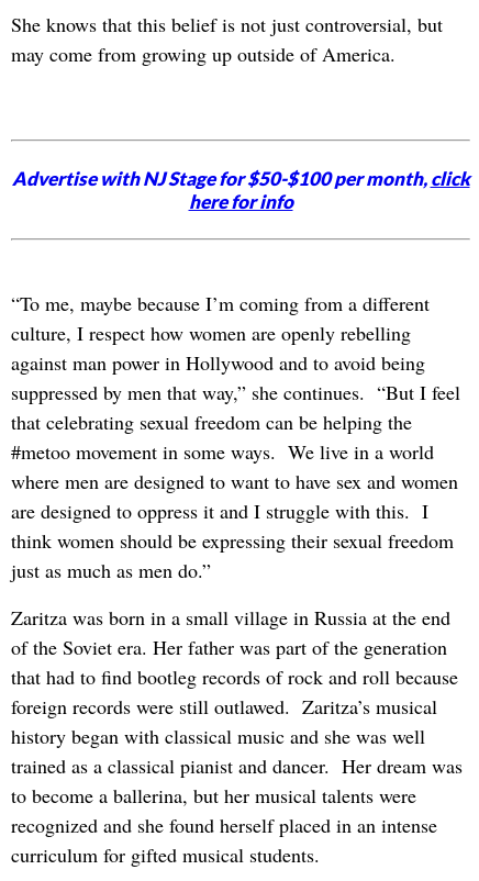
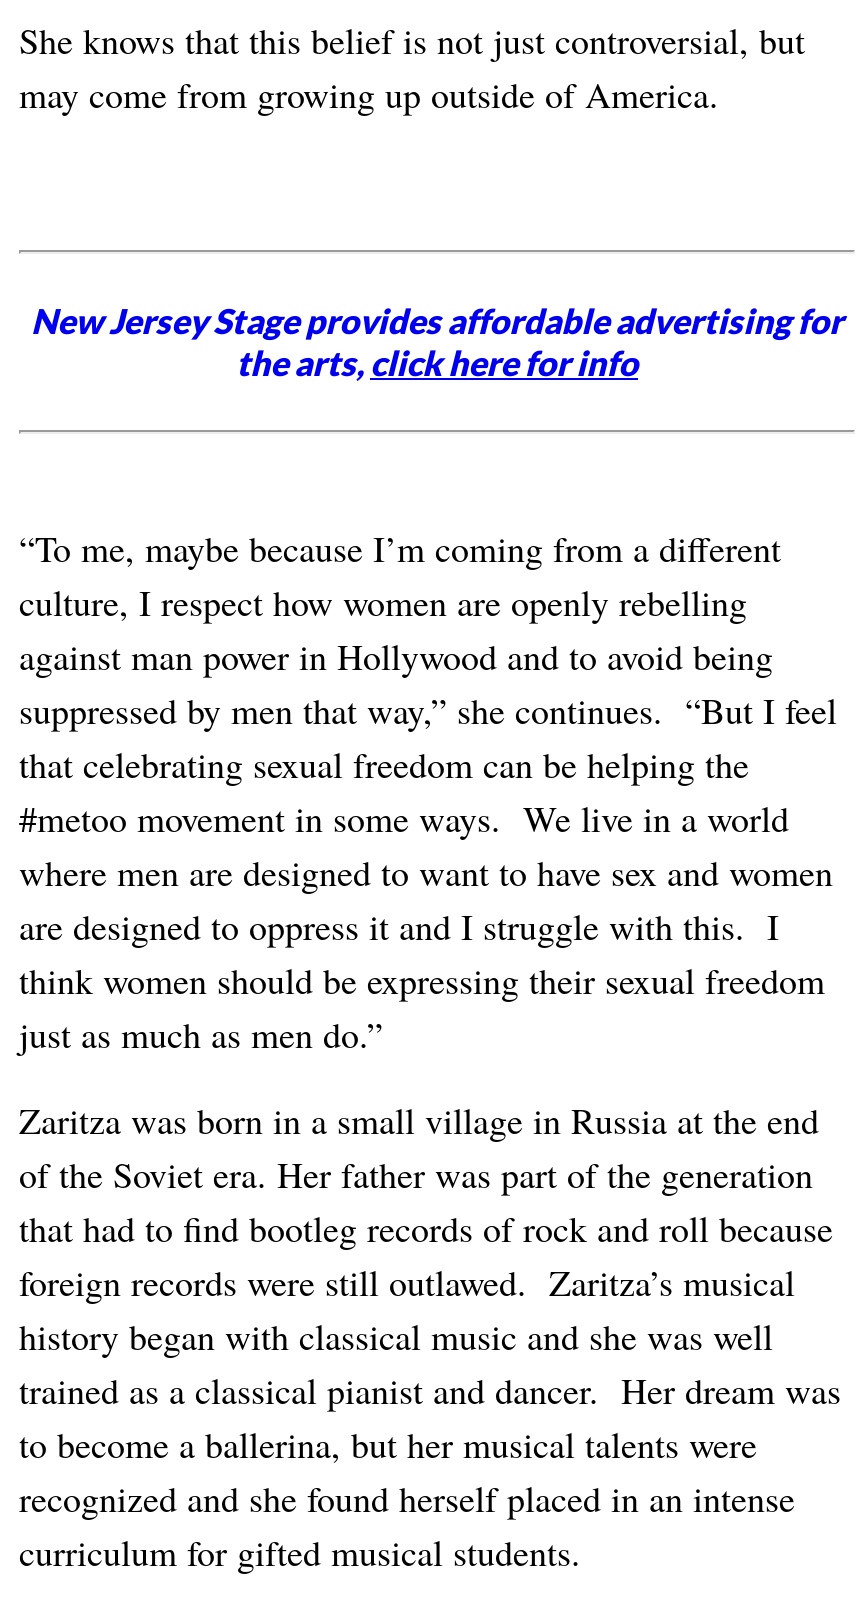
[12,167,470,213] Advertise with NJ Stage for $50-$100 per month, click | here for info -> [31,300,843,384] New Jersey Stage provides affordable advertising for | the arts, click here for info

